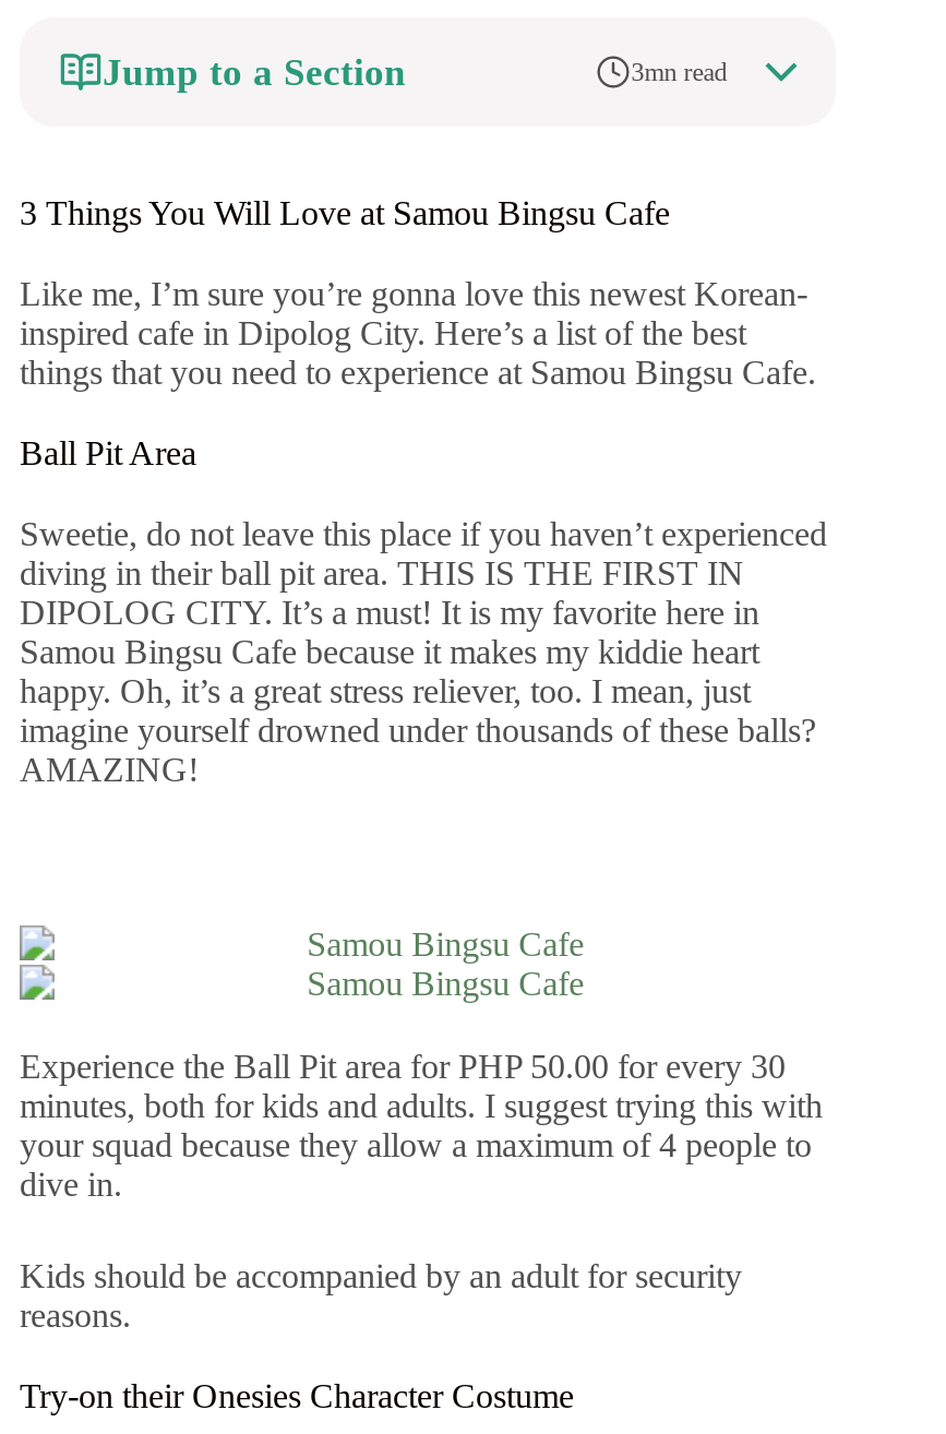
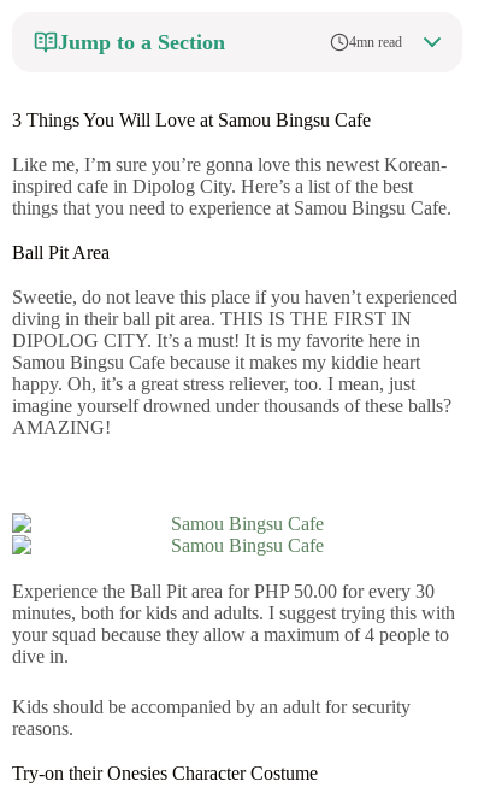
[631,56,727,86] 3mn read -> [349,33,402,50] 4mn read

